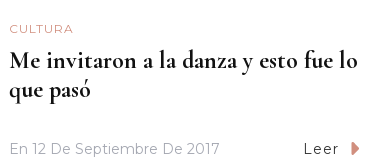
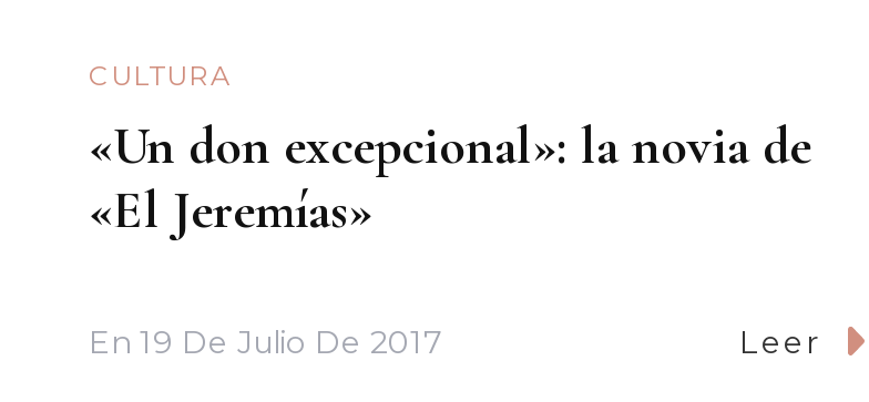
[9,46,358,104] Me invitaron a la danza y esto fue lo | que pasó -> [89,115,811,243] «Un don excepcional»: la novia de | «El Jeremías»
[9,140,220,158] En 12 De Septiembre De 2017 -> [89,322,443,362] En 19 De Julio De 2017

